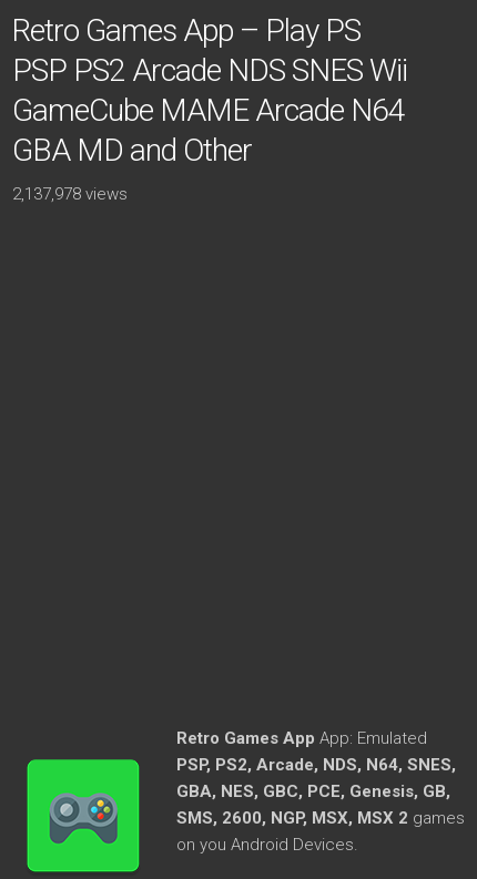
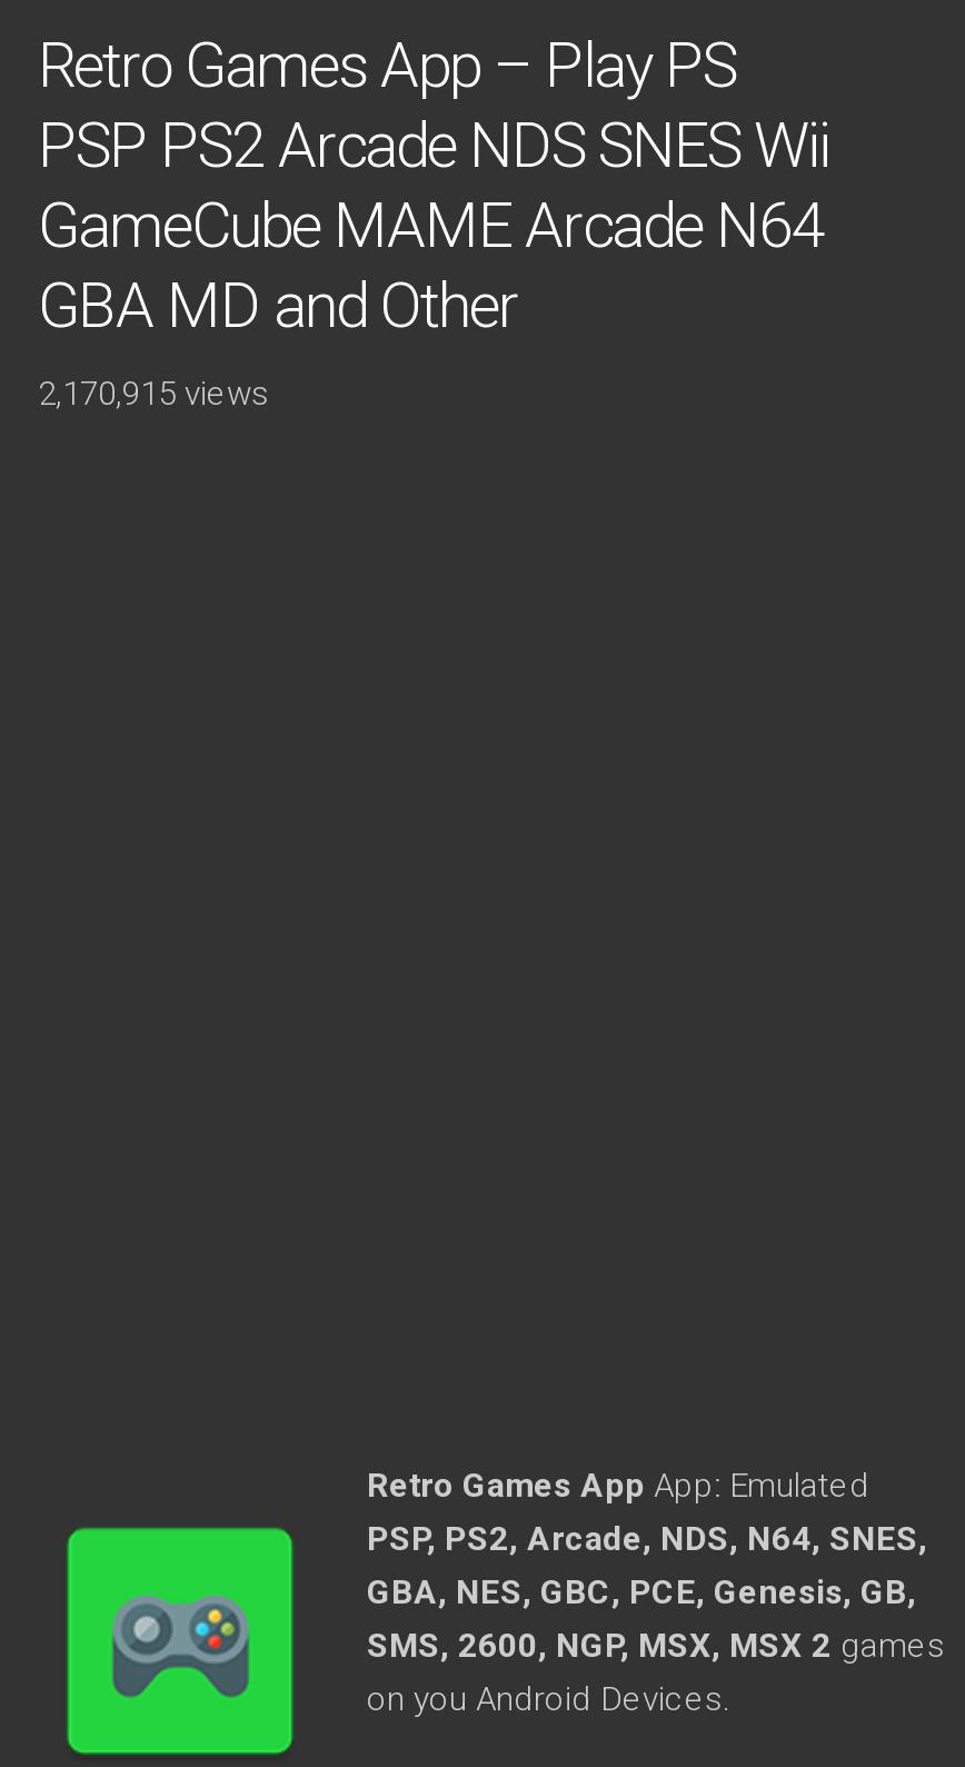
[12,184,128,204] 2,137,978 views -> [38,374,269,414] 2,170,915 views

